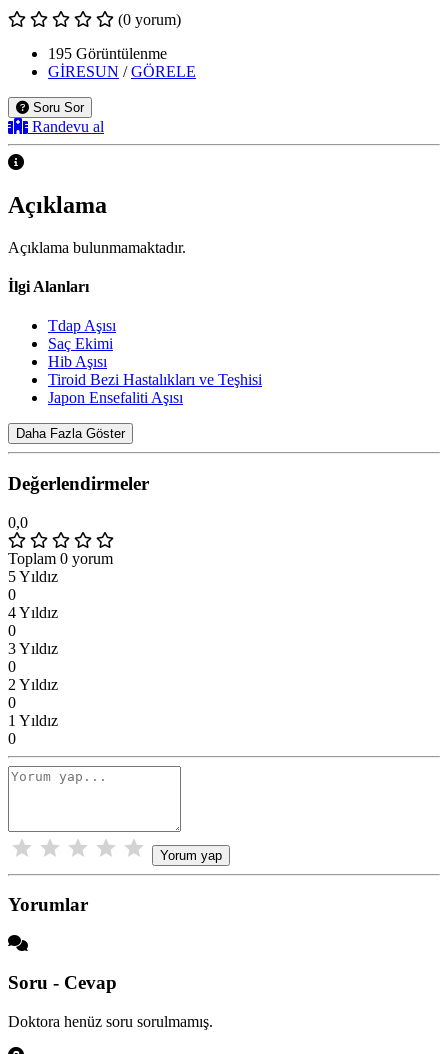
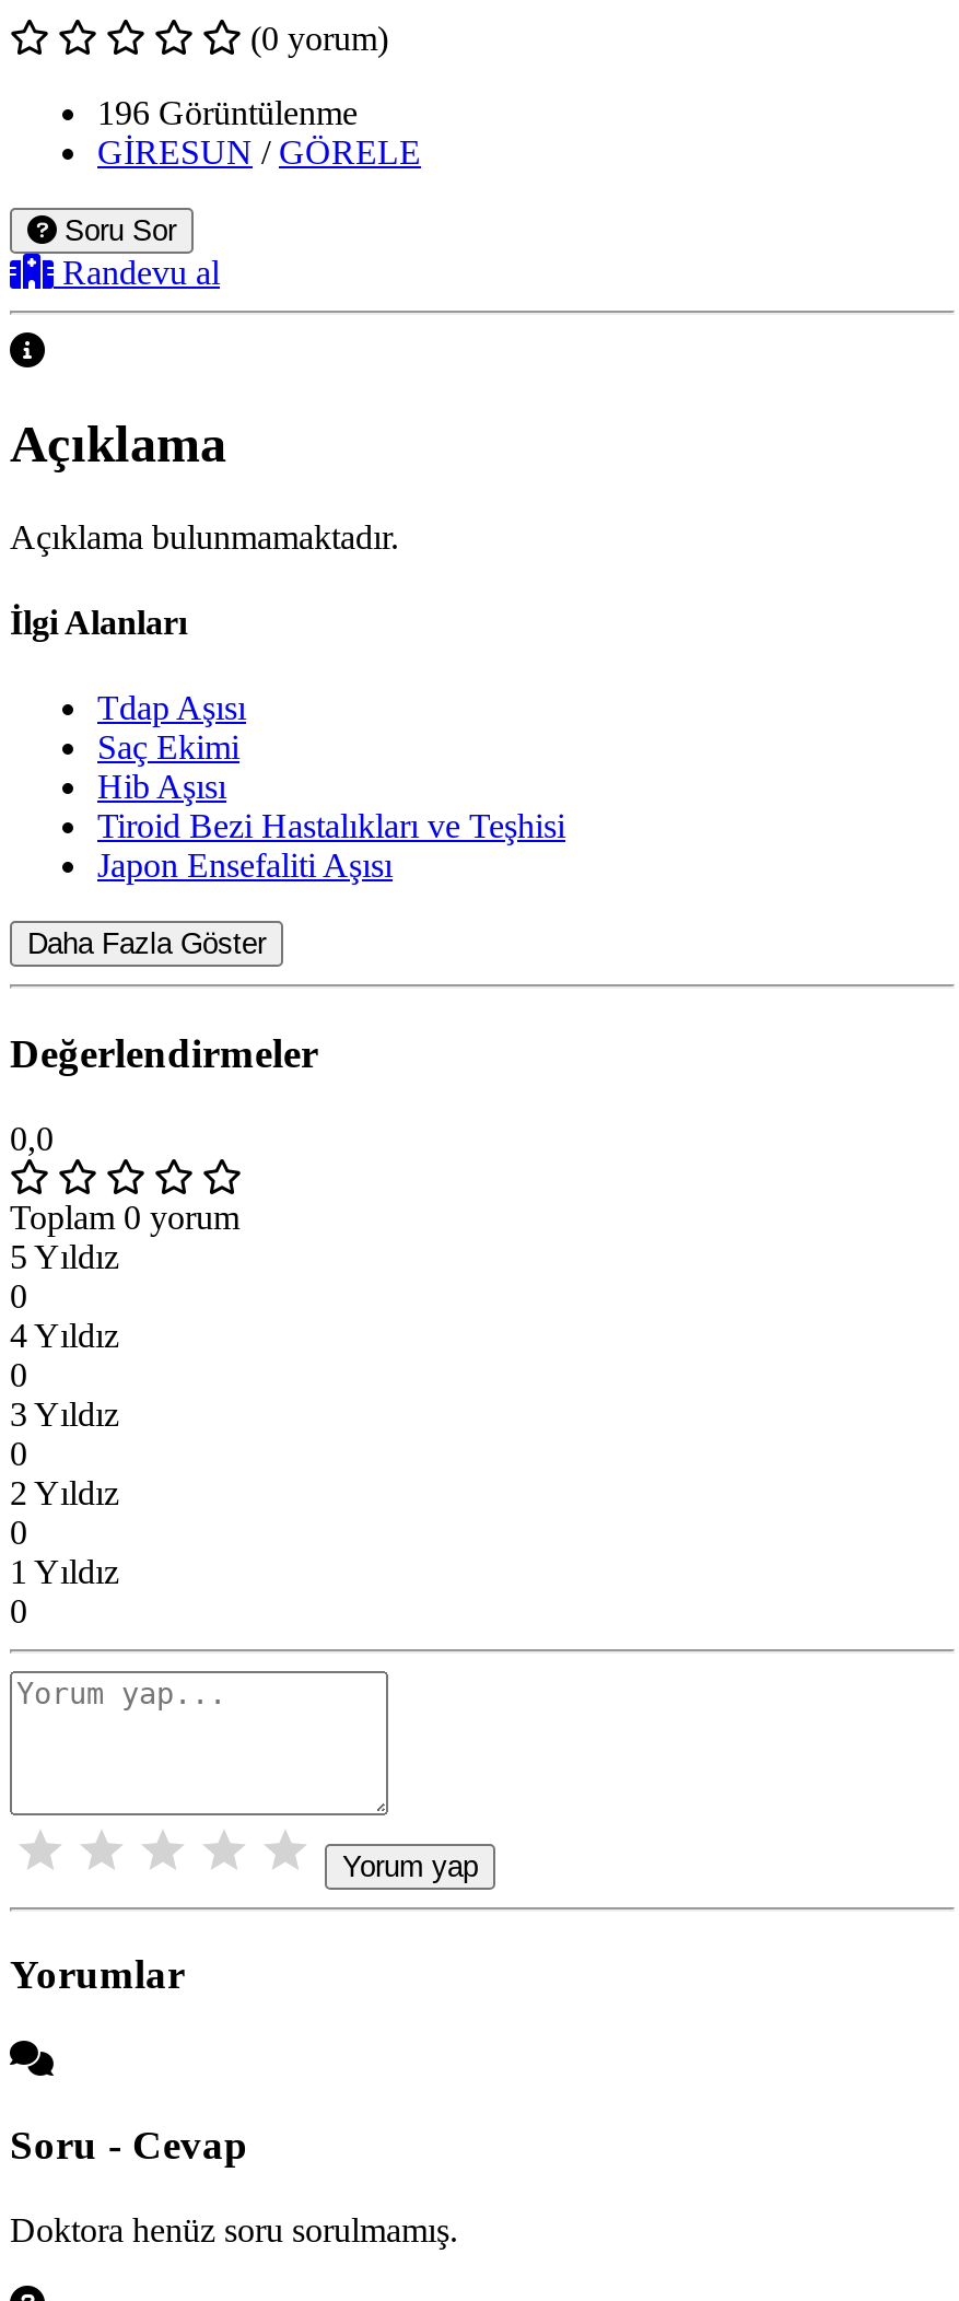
[48,45,167,62] 195 Görüntülenme -> [97,94,358,131] 196 Görüntülenme

